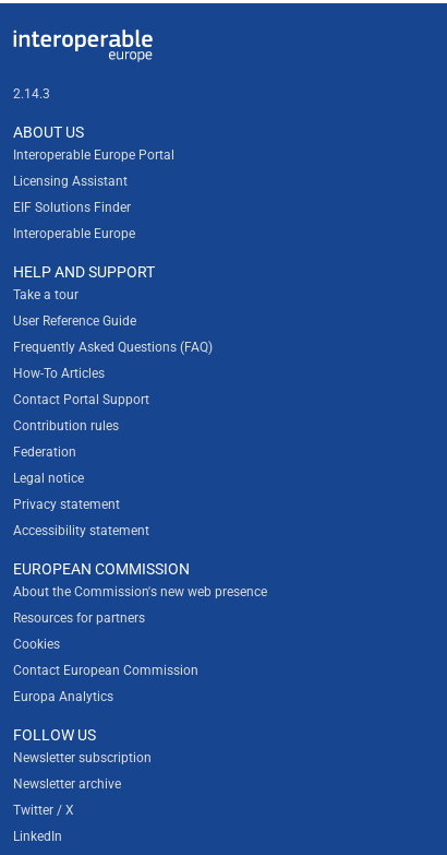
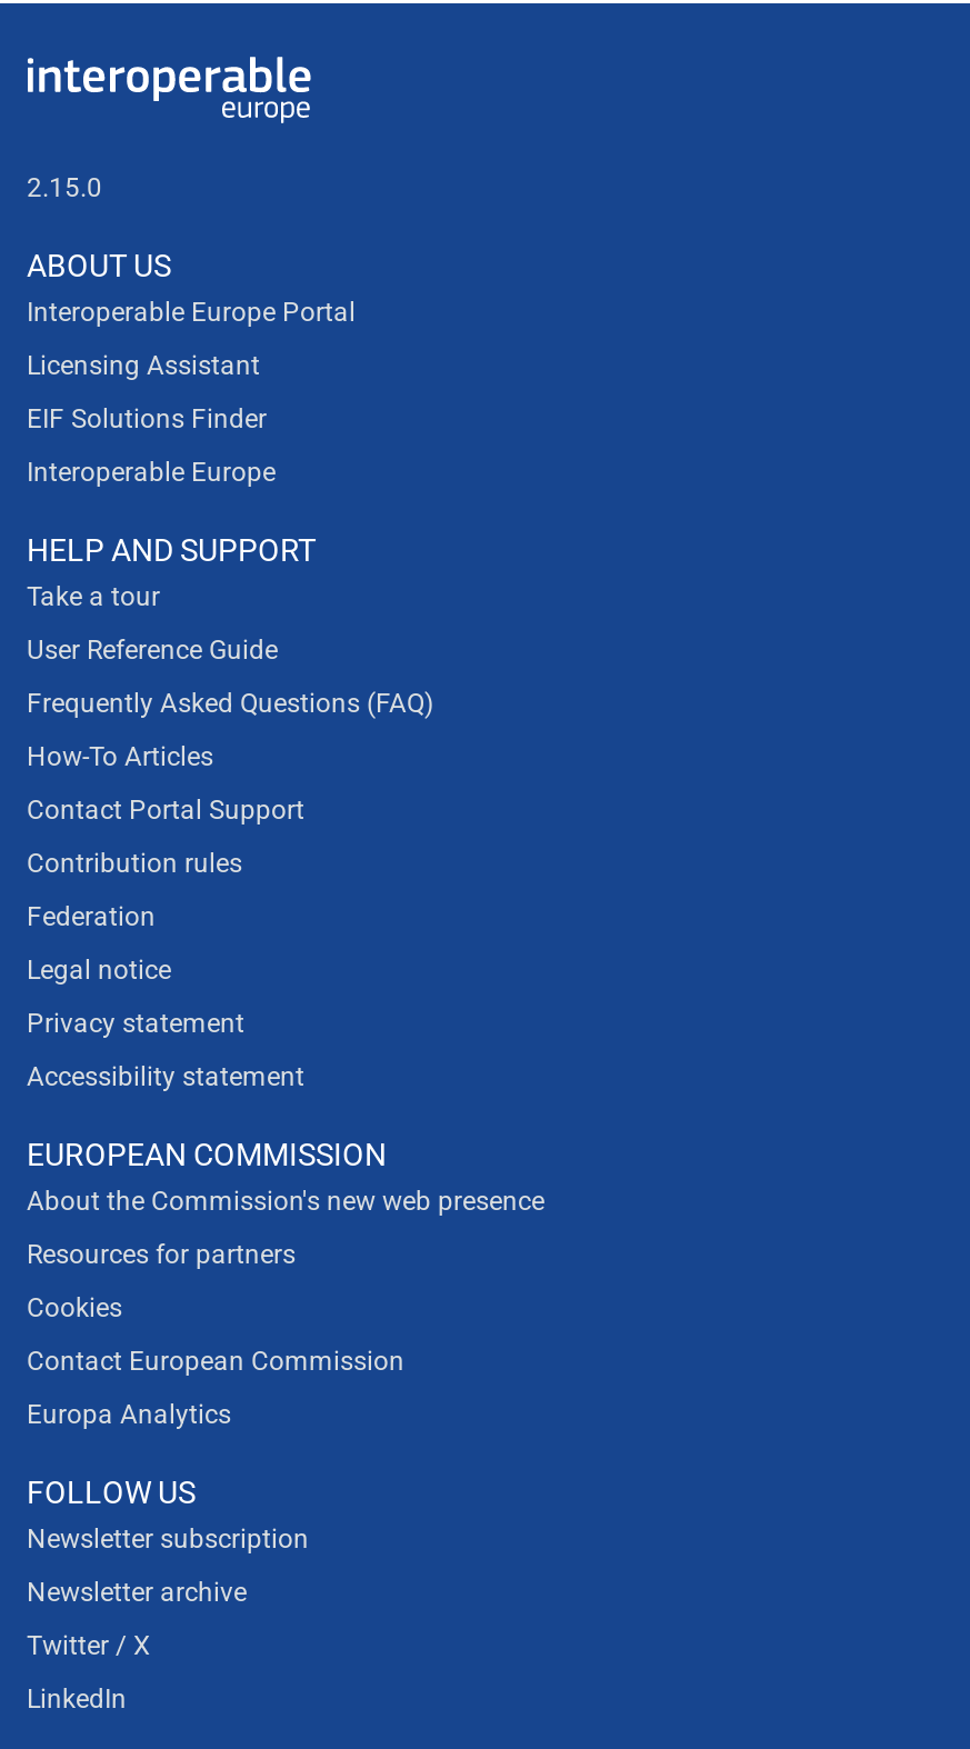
[13,86,50,102] 2.14.3 -> [27,172,102,203] 2.15.0

